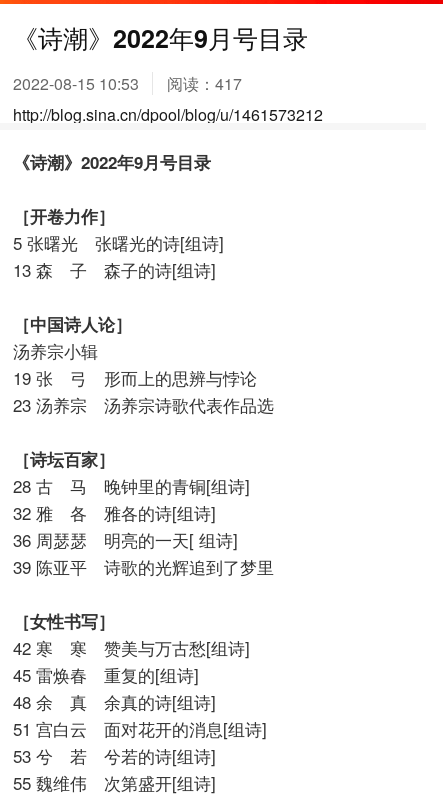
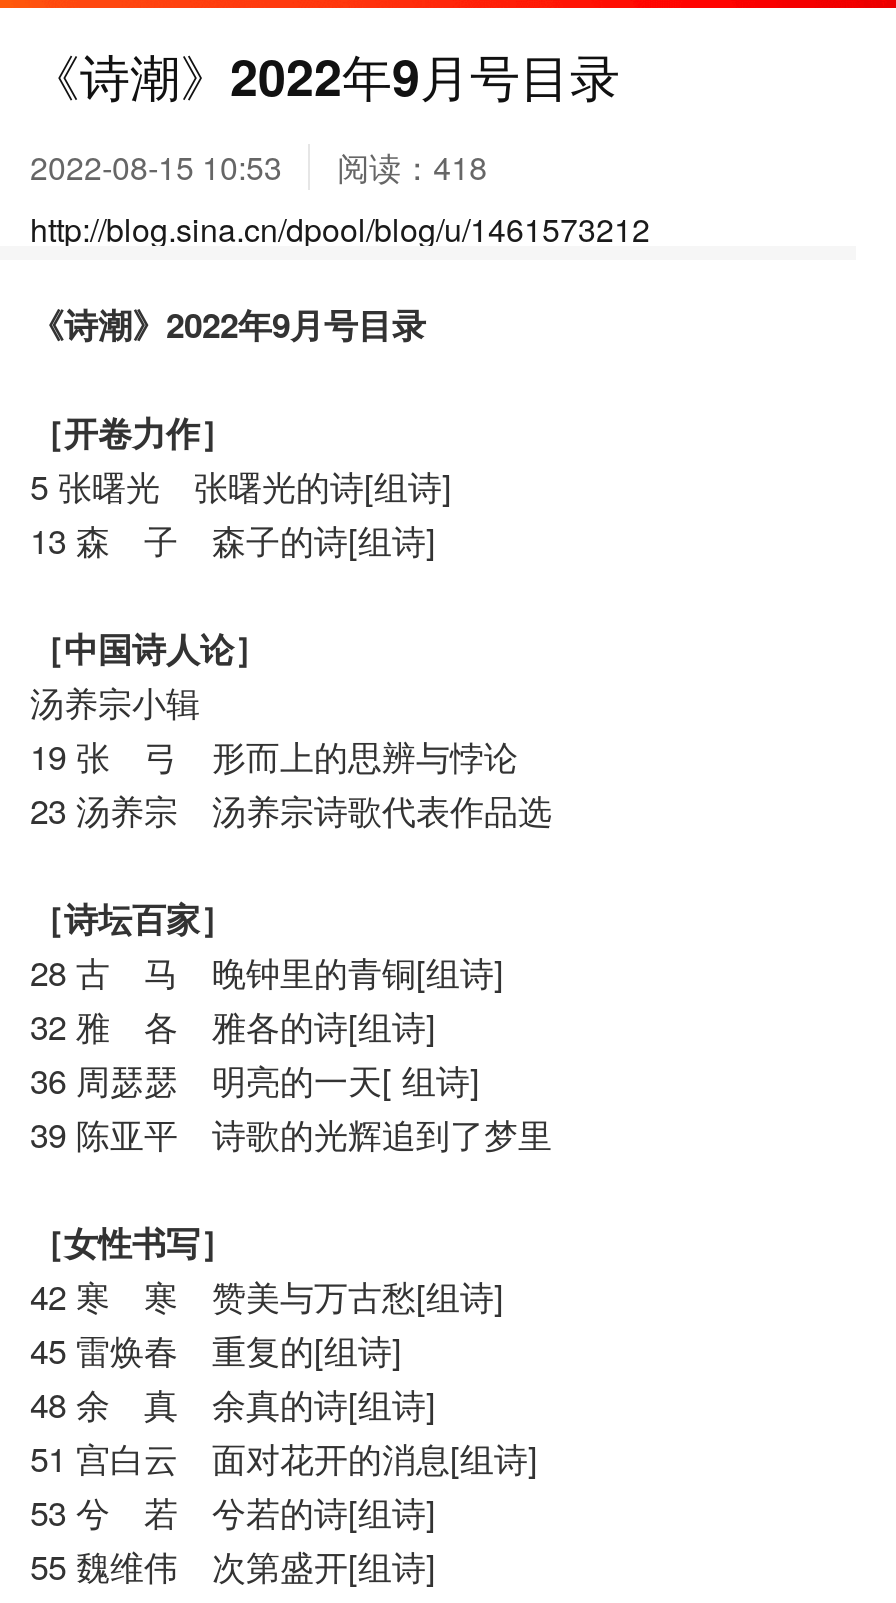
[13,72,242,95] 2022-08-15 10:53 阅读：417 -> [30,144,487,190] 2022-08-15 10:53 阅读：418

